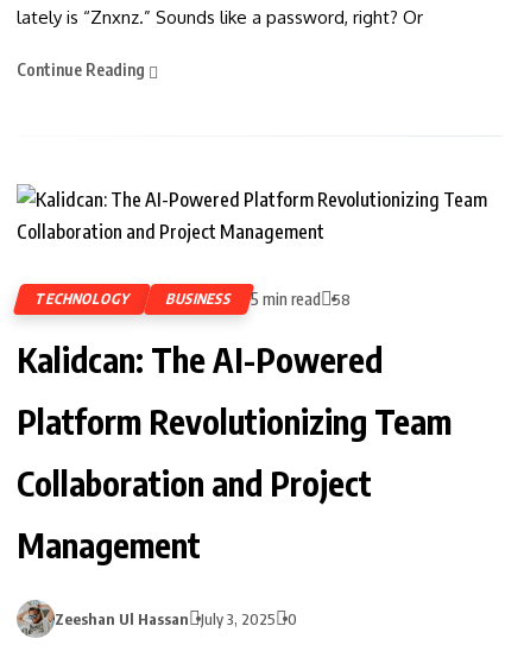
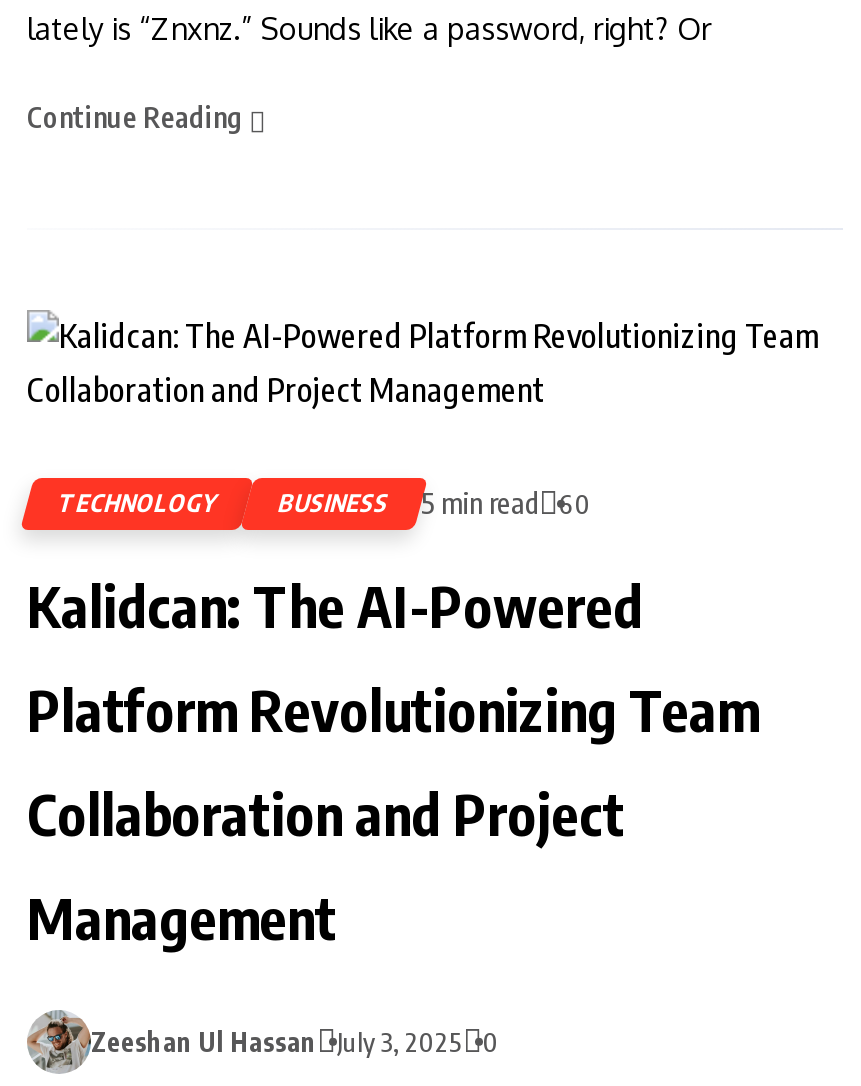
[33,288,351,308] TECHNOLOGY BUSINESS 5 min read 58 -> [55,485,591,519] TECHNOLOGY BUSINESS 5 min read 60

